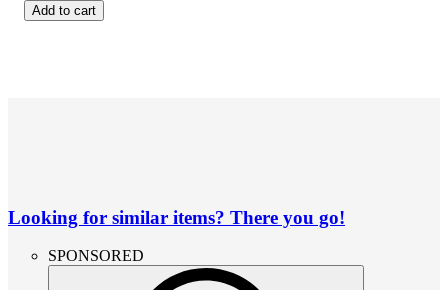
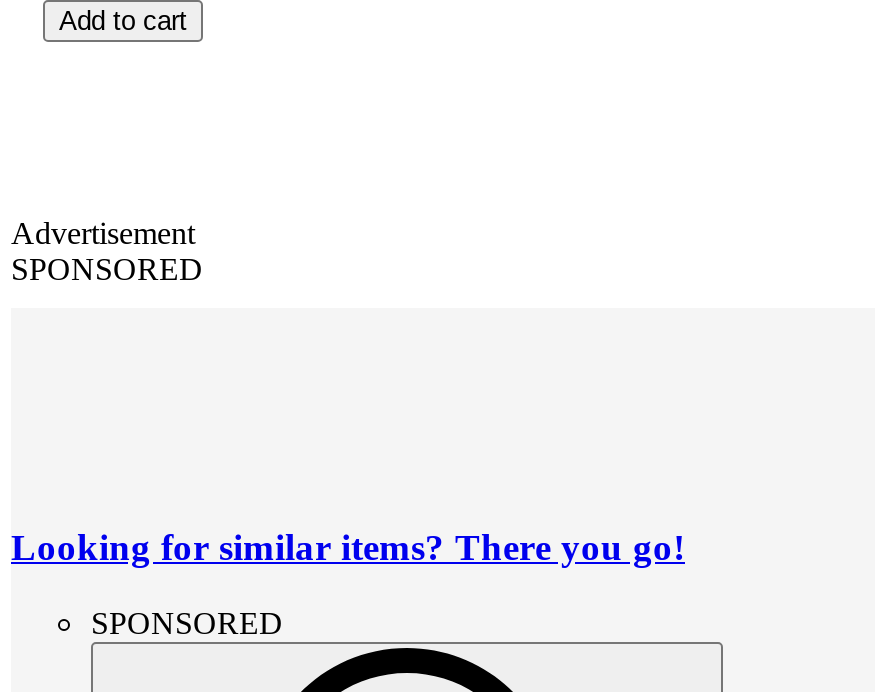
none -> [11,216,203,286] Advertisement | SPONSORED

